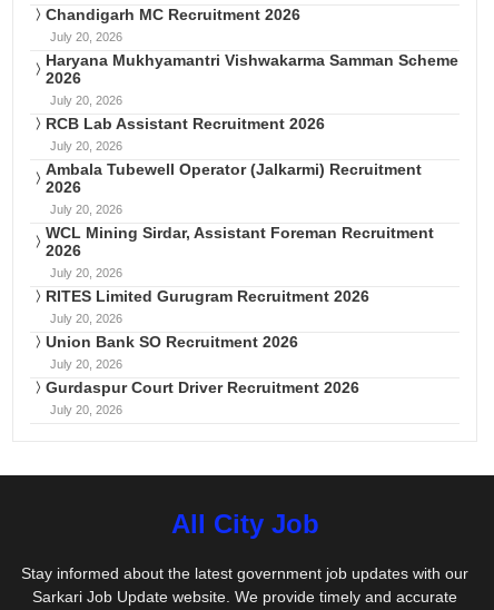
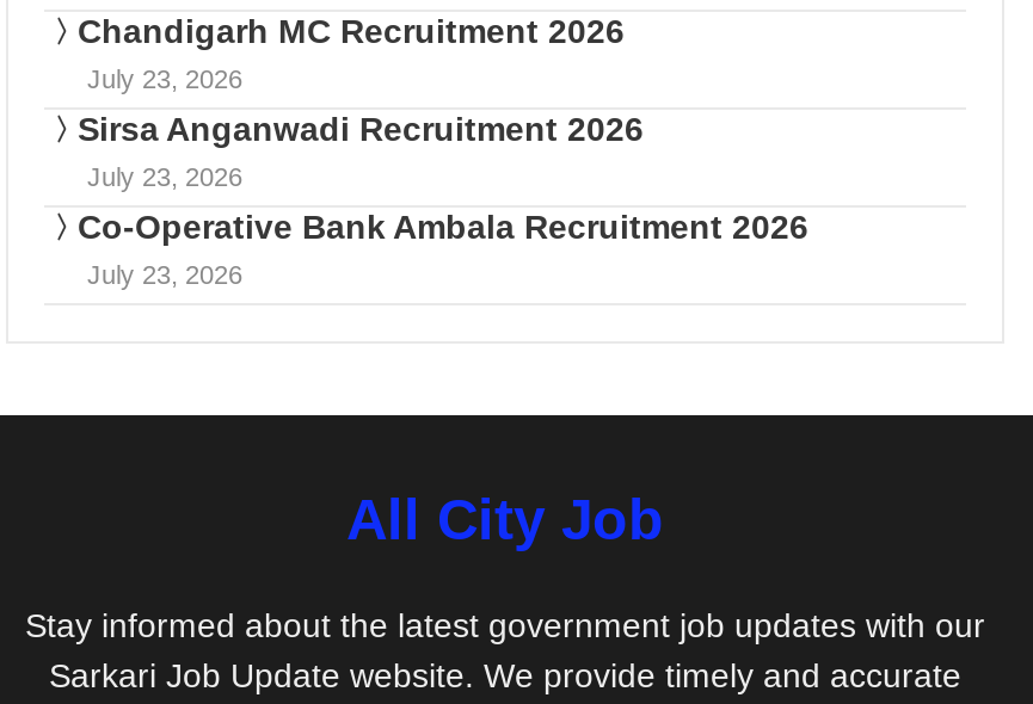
[46,30,458,416] July 20, 2026 | Haryana Mukhyamantri Vishwakarma Samman Scheme | 2026 | July 20, 2026 | RCB Lab Assistant Recruitment 2026 | July 20, 2026 | Ambala Tubewell Operator (Jalkarmi) Recruitment | 2026 | July 20, 2026 | WCL Mining Sirdar, Assistant Foreman Recruitment | 2026 | July 20, 2026 | RITES Limited Gurugram Recruitment 2026 | July 20, 2026 | Union Bank SO Recruitment 2026 | July 20, 2026 | Gurdaspur Court Driver Recruitment 2026 | July 20, 2026 -> [78,64,808,289] July 23, 2026 | Sirsa Anganwadi Recruitment 2026 | July 23, 2026 | Co-Operative Bank Ambala Recruitment 2026 | July 23, 2026

